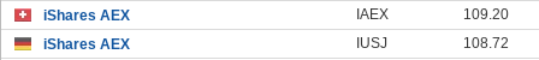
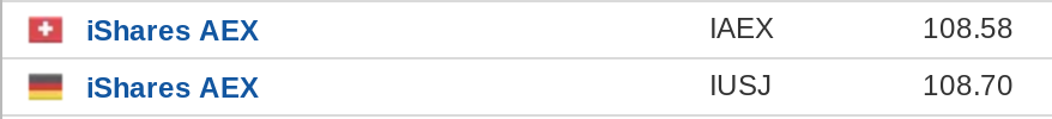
[463,6,509,23] 109.20 -> [923,12,1014,45] 108.58
[463,35,509,52] 108.72 -> [923,69,1014,103] 108.70

